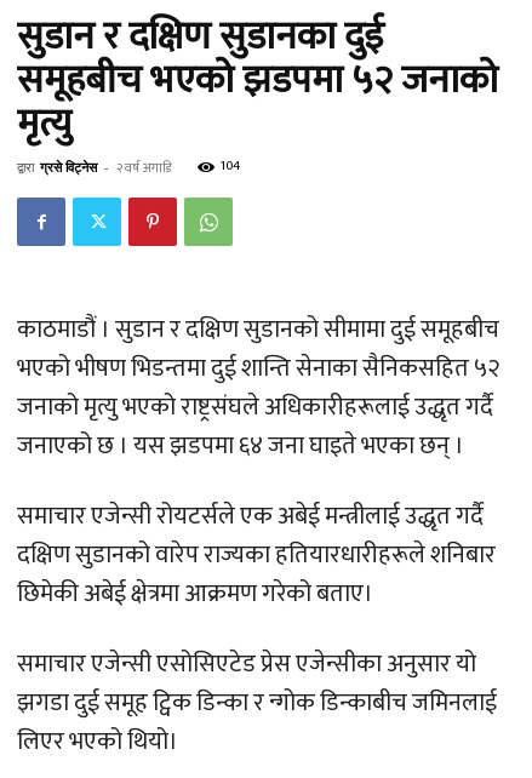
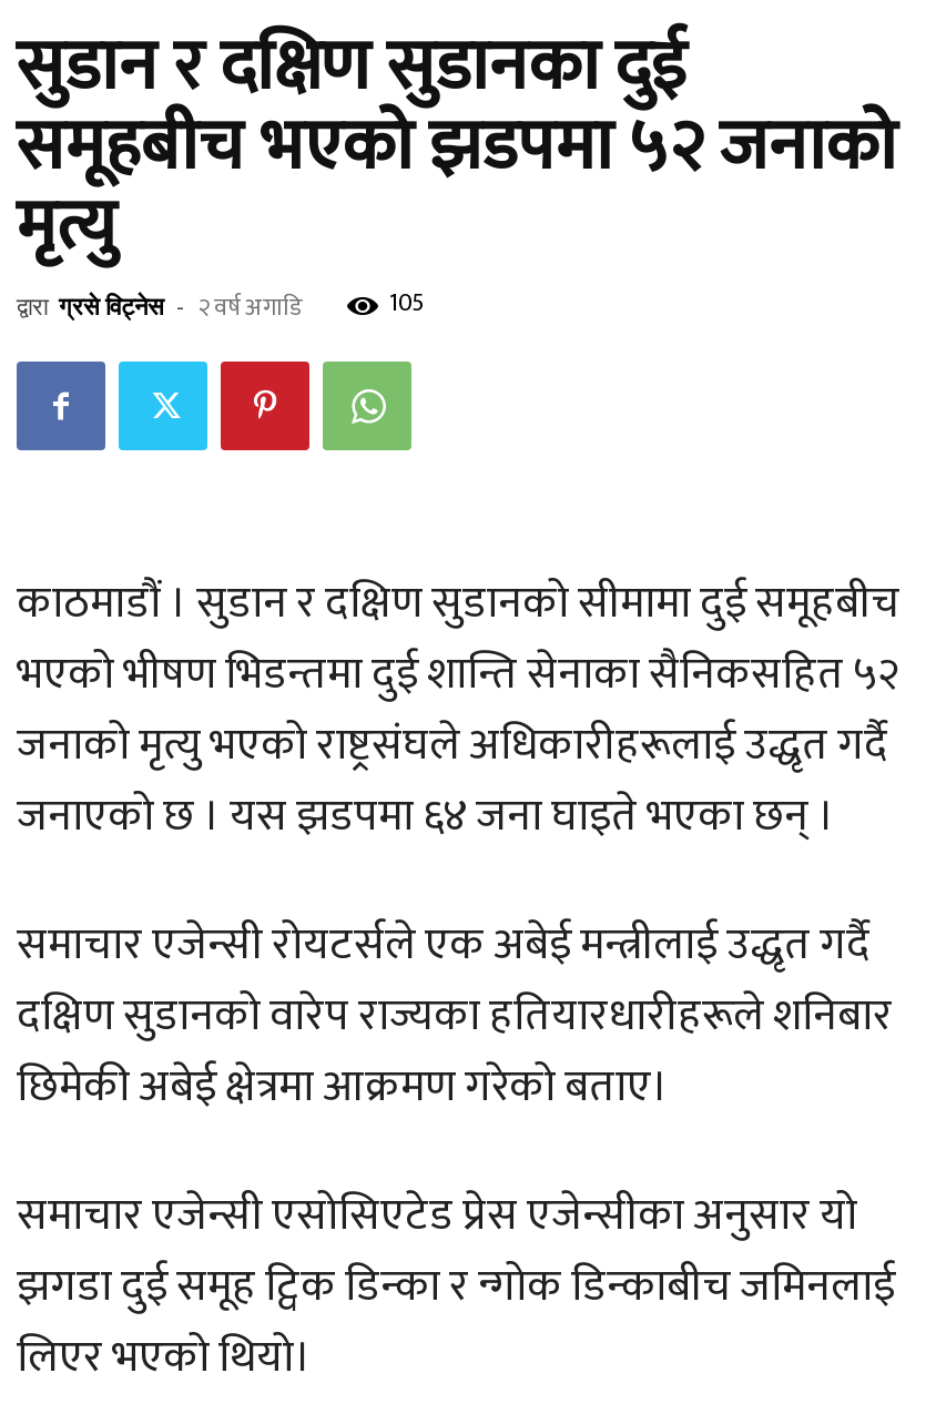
[221,155,240,177] 104 -> [389,284,425,324] 105

